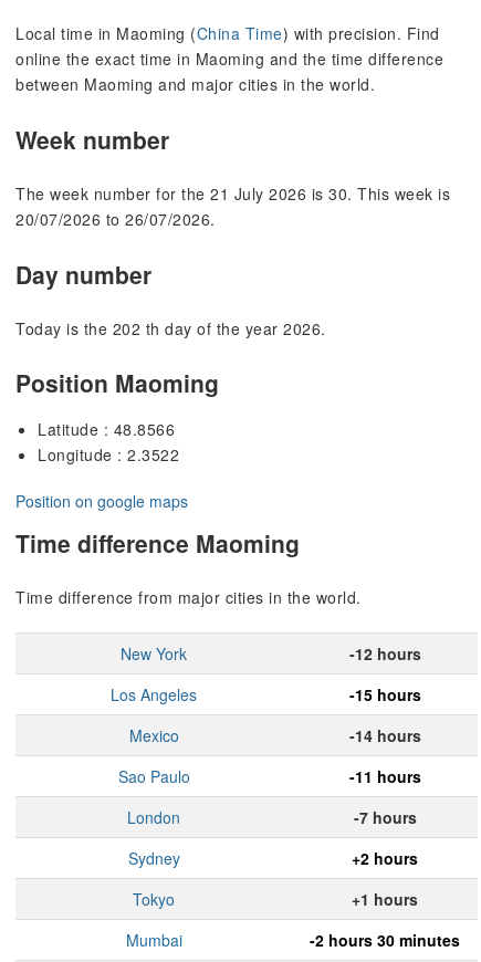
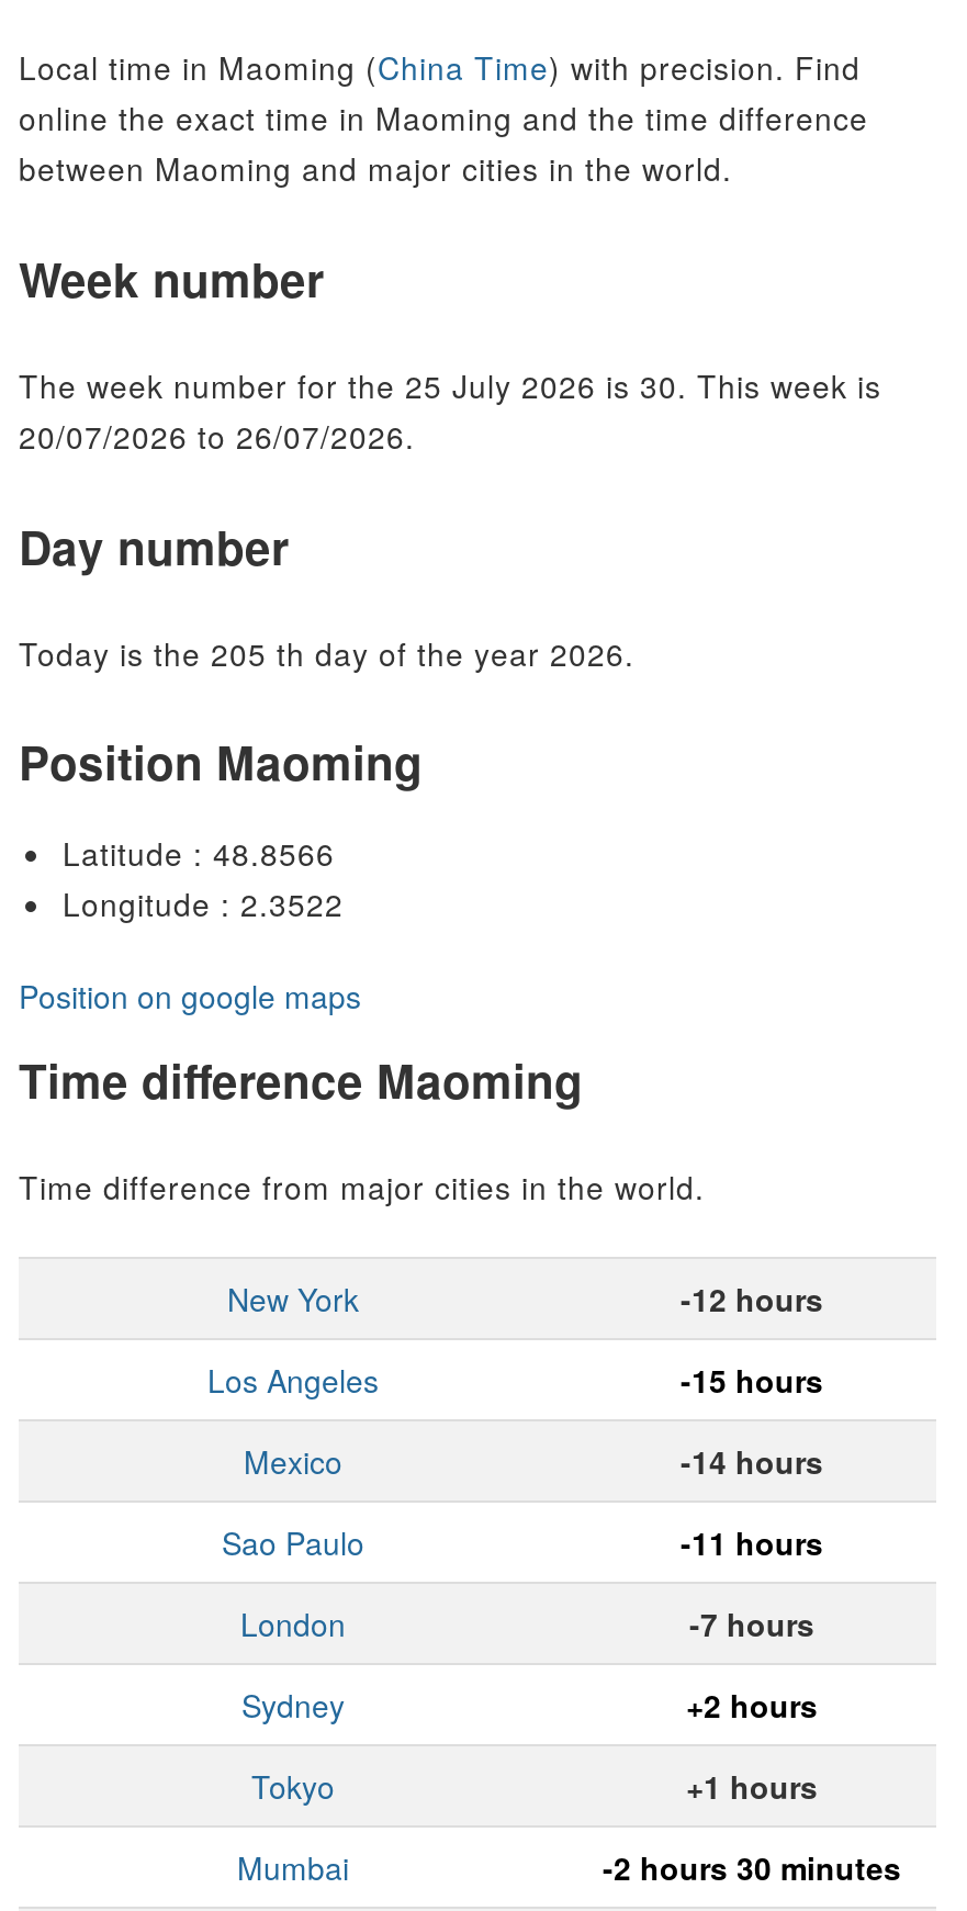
[15,183,450,205] The week number for the 21 July 2026 is 30. This week is -> [19,364,881,407] The week number for the 25 July 2026 is 30. This week is
[15,317,326,339] Today is the 202 th day of the year 2026. -> [19,631,634,675] Today is the 205 th day of the year 2026.

